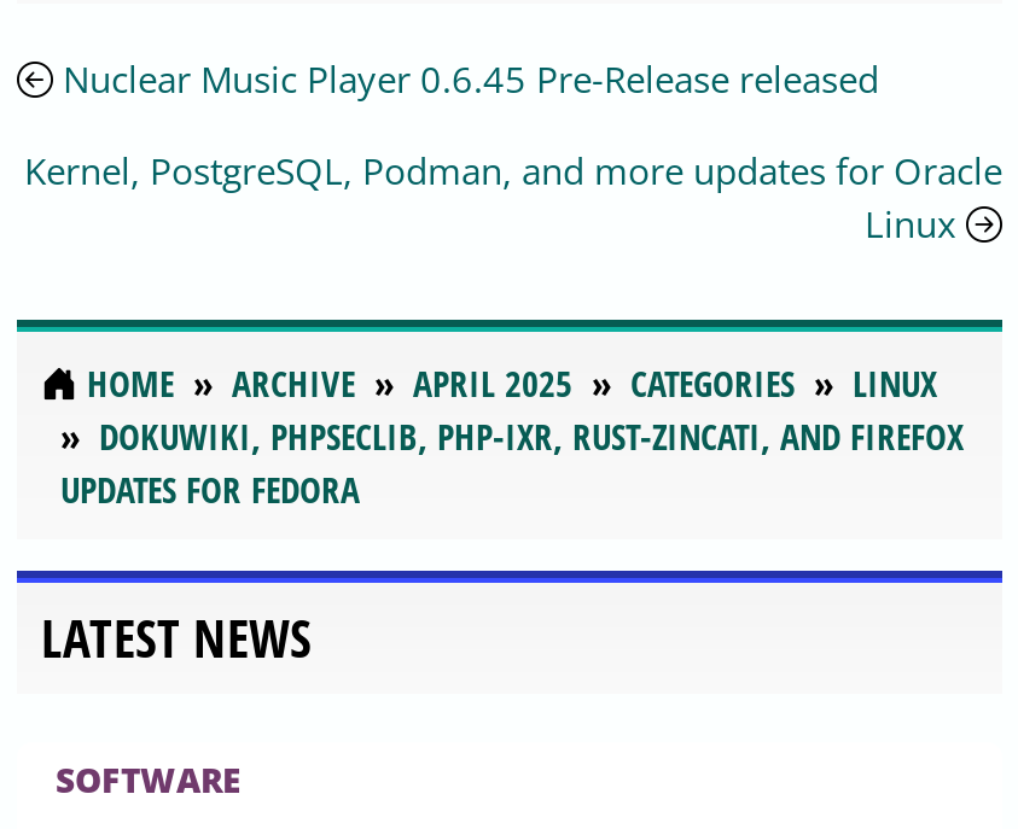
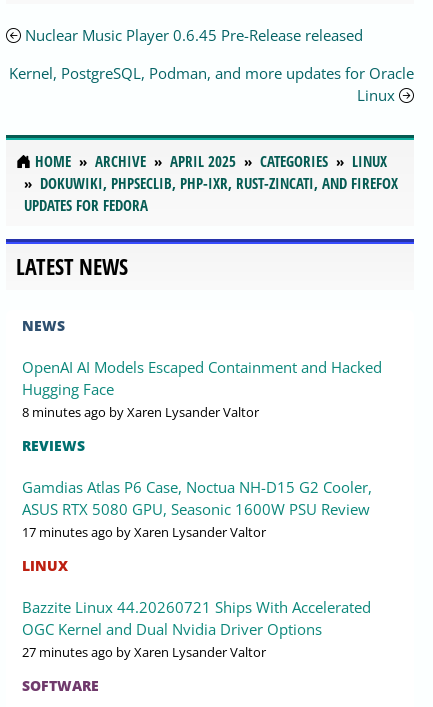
none -> [22,316,382,661] NEWS | OpenAI AI Models Escaped Containment and Hacked | Hugging Face | 8 minutes ago by Xaren Lysander Valtor | REVIEWS | Gamdias Atlas P6 Case, Noctua NH-D15 G2 Cooler, | ASUS RTX 5080 GPU, Seasonic 1600W PSU Review | 17 minutes ago by Xaren Lysander Valtor | LINUX | Bazzite Linux 44.20260721 Ships With Accelerated | OGC Kernel and Dual Nvidia Driver Options | 27 minutes ago by Xaren Lysander Valtor

